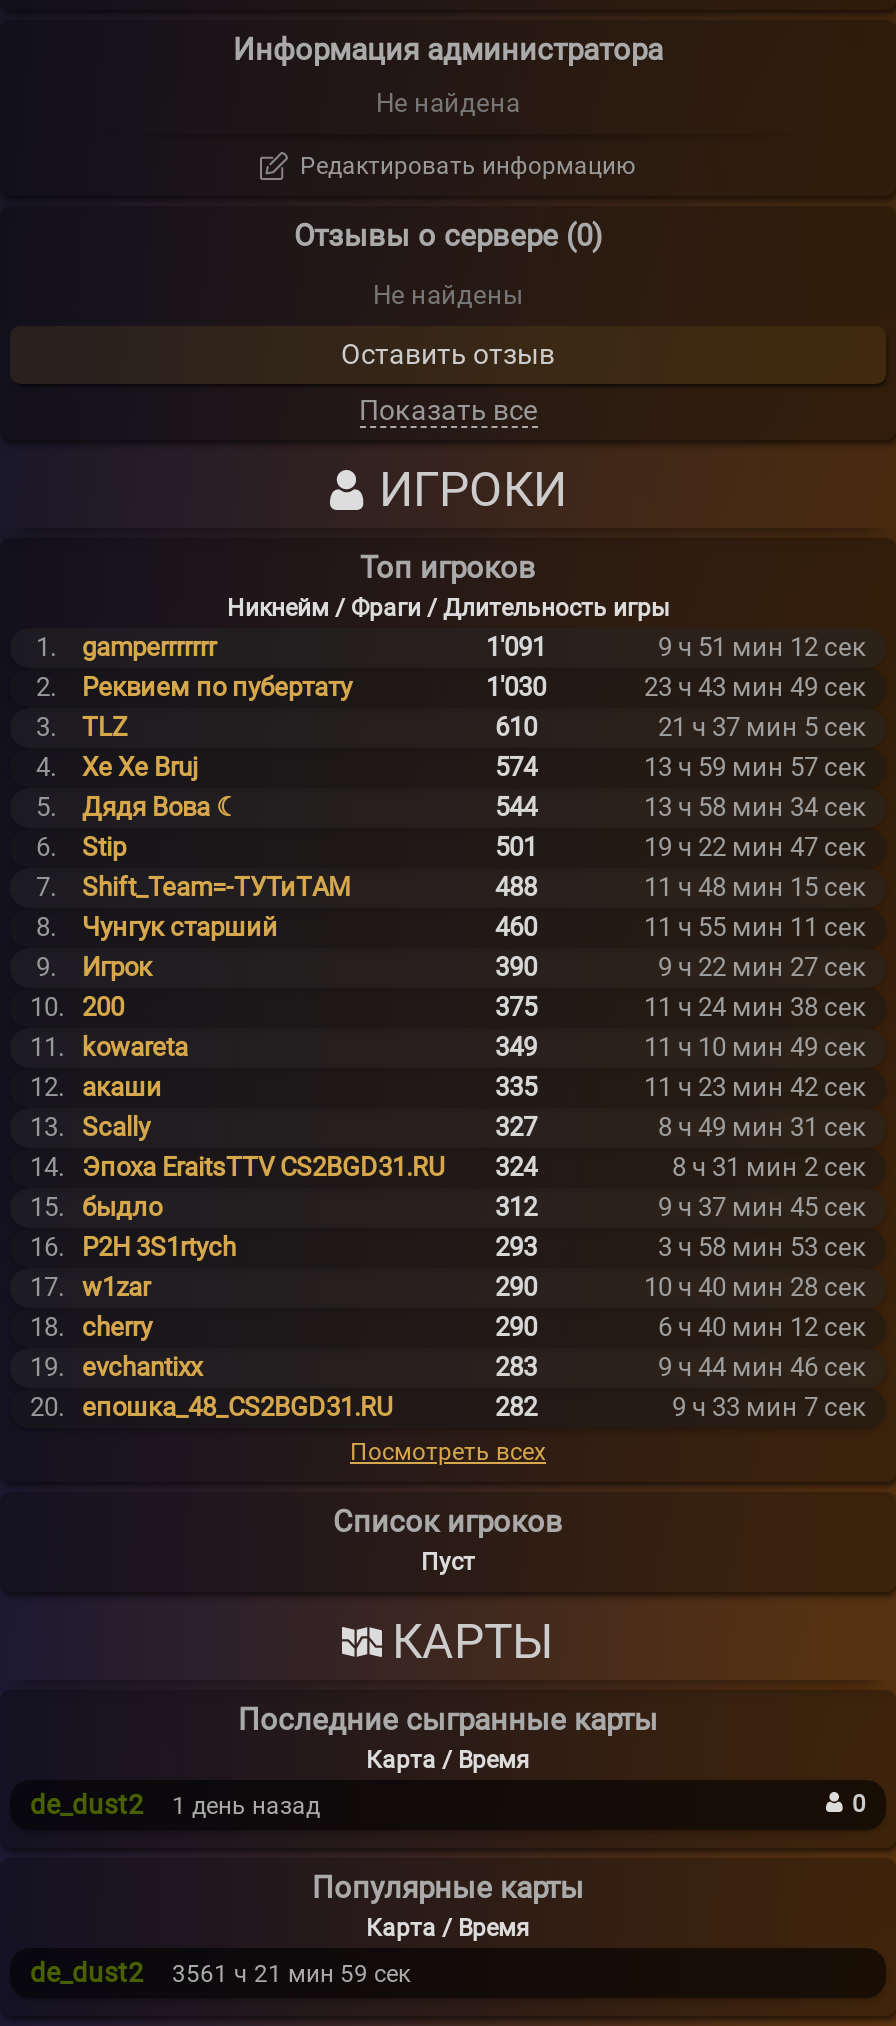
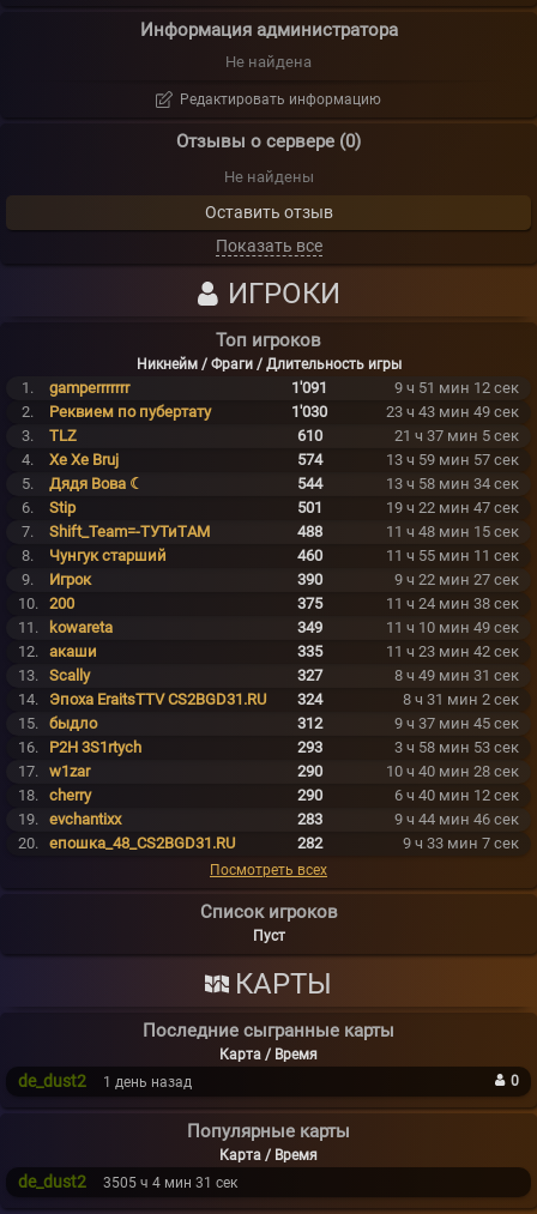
[30,1956,410,1988] de_dust2 3561 ч 21 мин 59 сек -> [18,1172,237,1191] de_dust2 3505 ч 4 мин 31 сек

